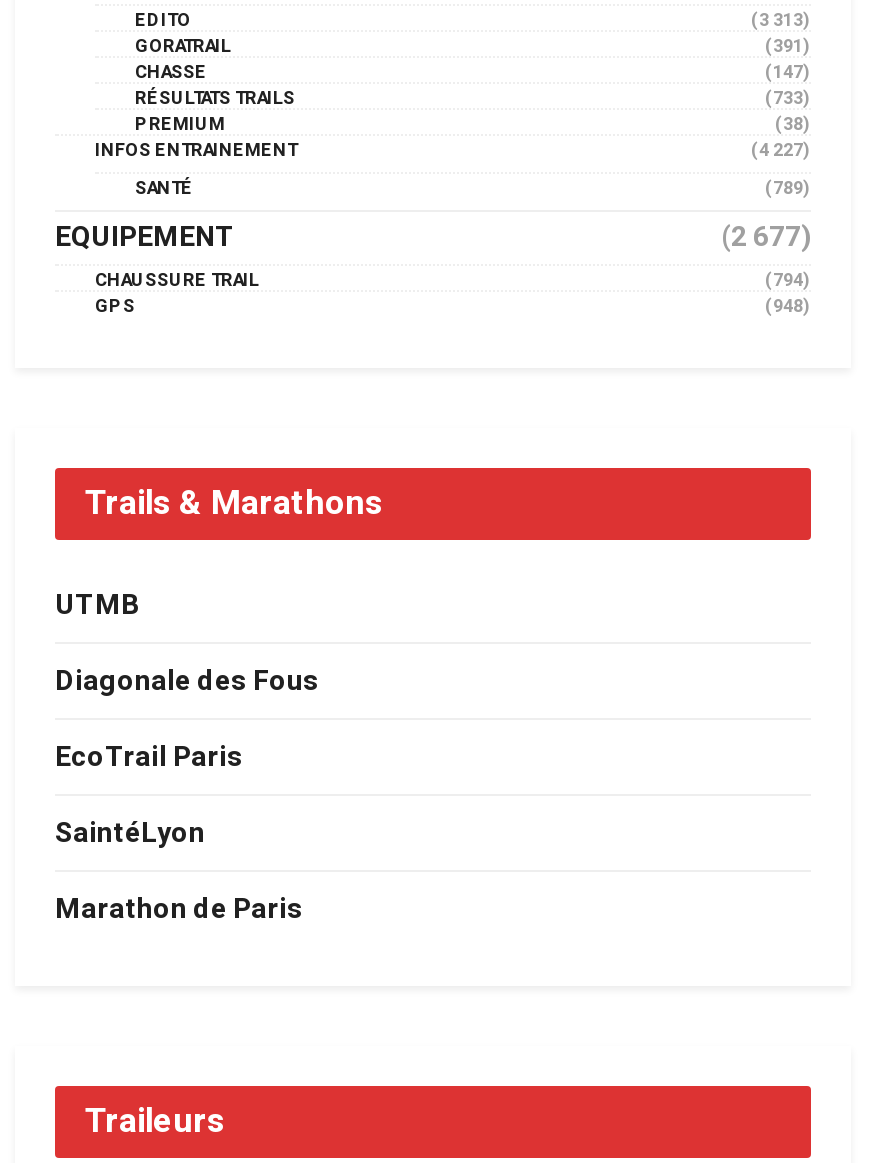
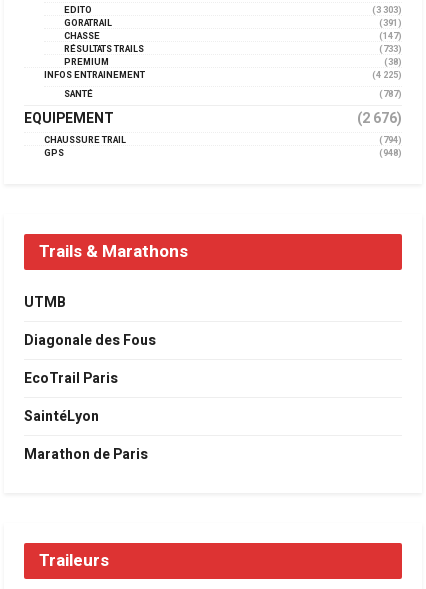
[751,8,811,34] (3 313) -> [372,4,402,17] (3 303)
[751,138,811,164] (4 227) -> [372,69,402,82] (4 225)
[765,176,811,202] (789) -> [379,88,402,101] (787)
[721,216,811,258] (2 677) -> [357,108,402,129] (2 676)

